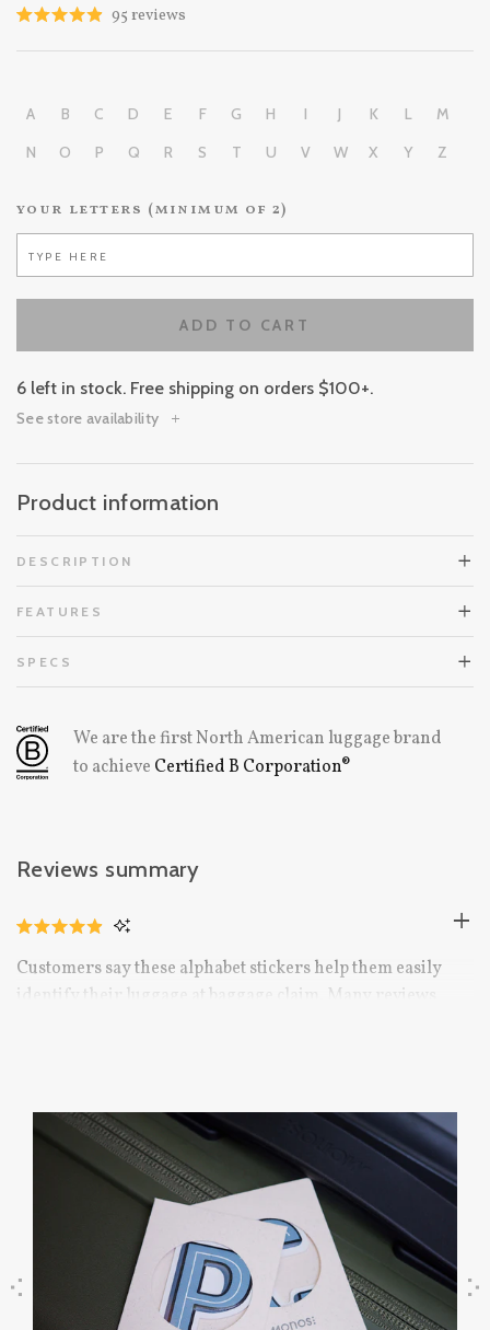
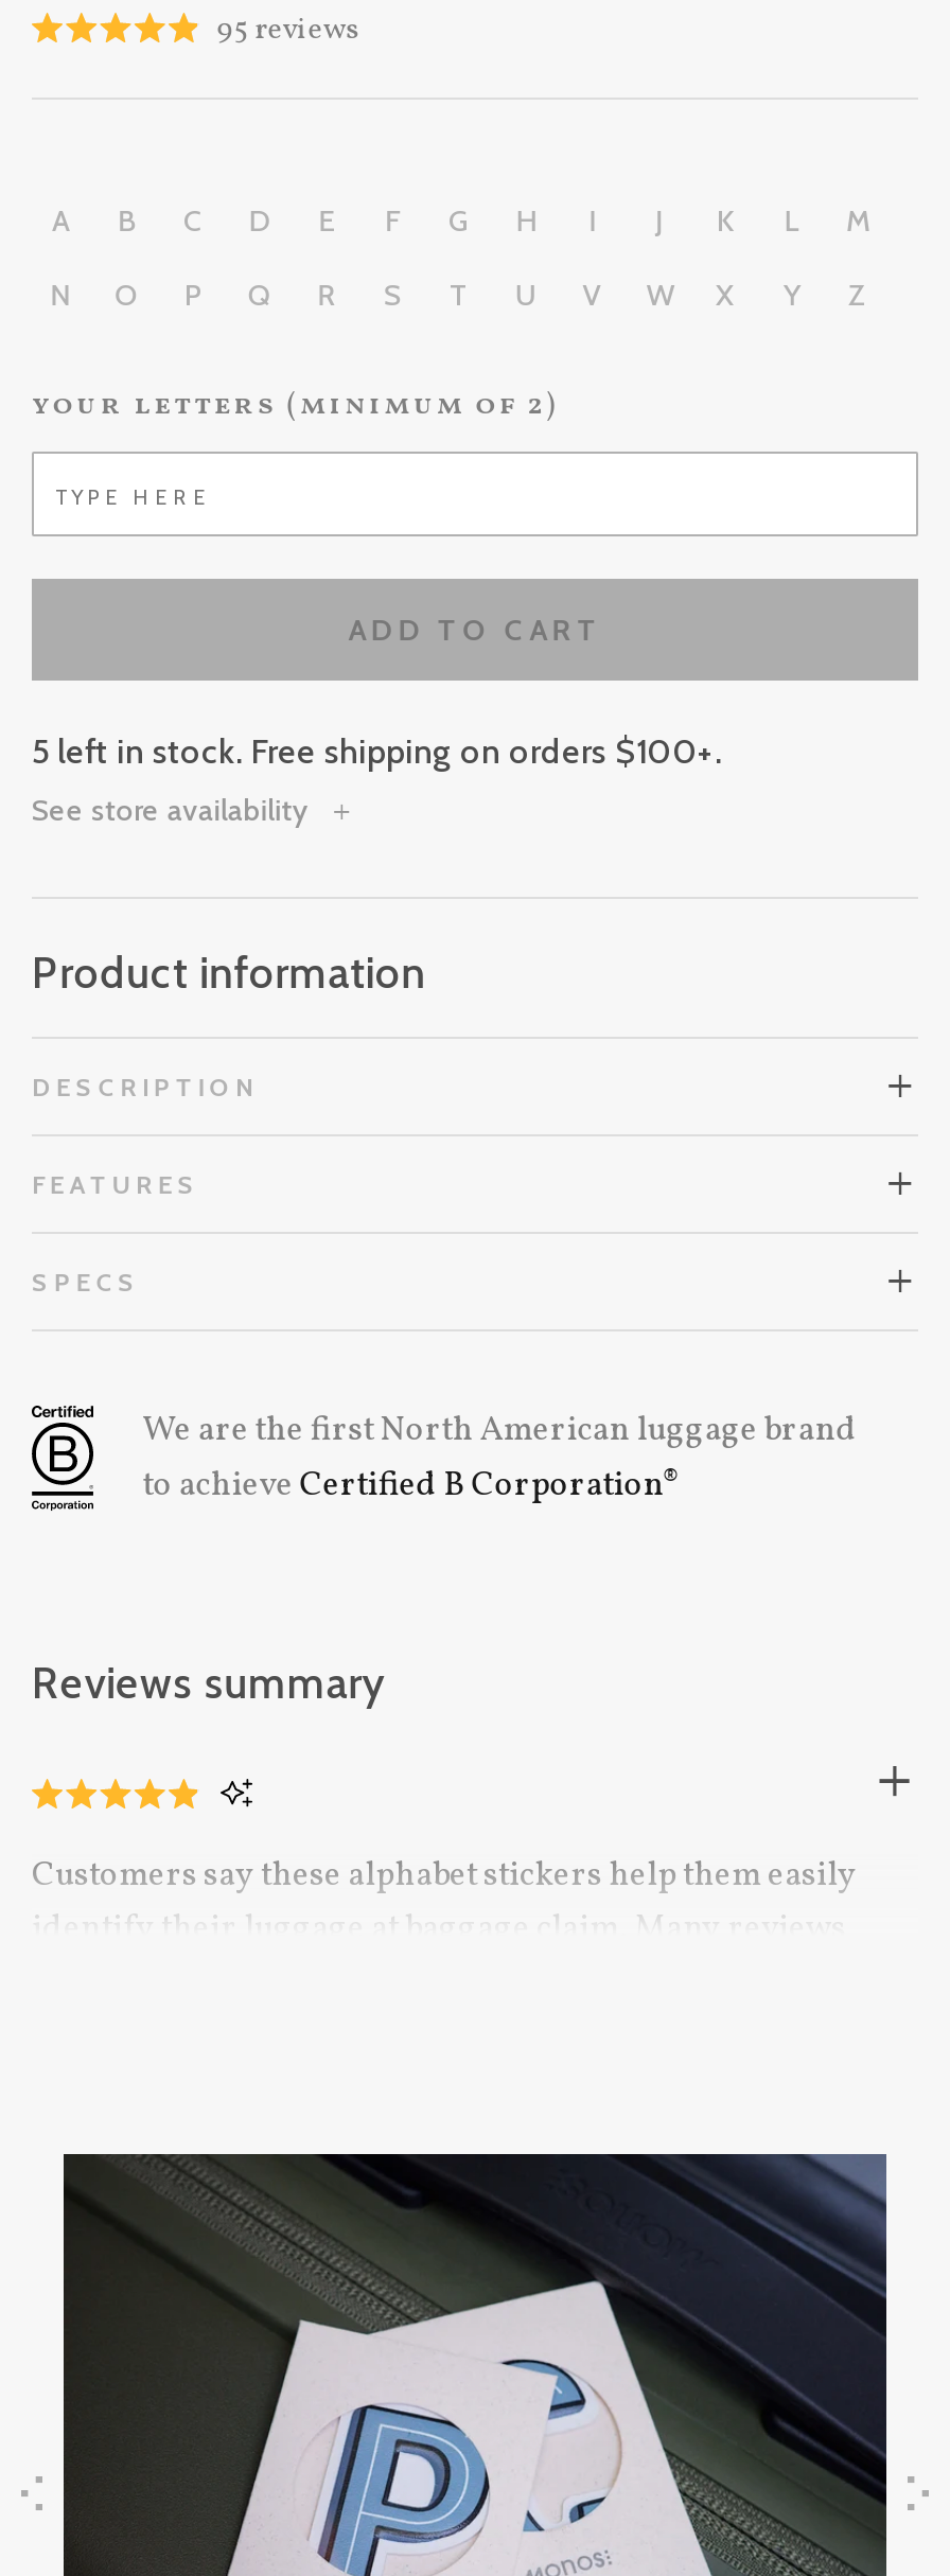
[16,378,373,398] 6 left in stock. Free shipping on orders $100+. -> [32,731,721,772] 5 left in stock. Free shipping on orders $100+.

